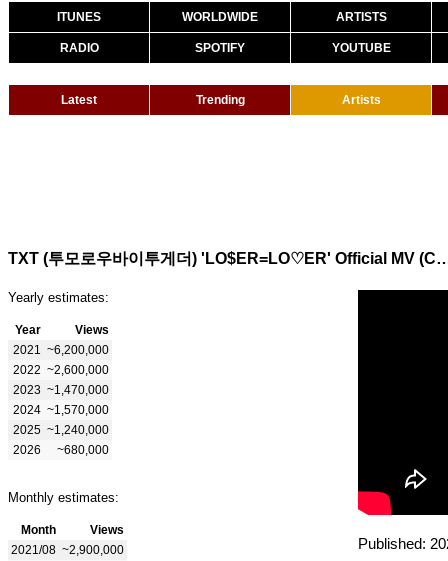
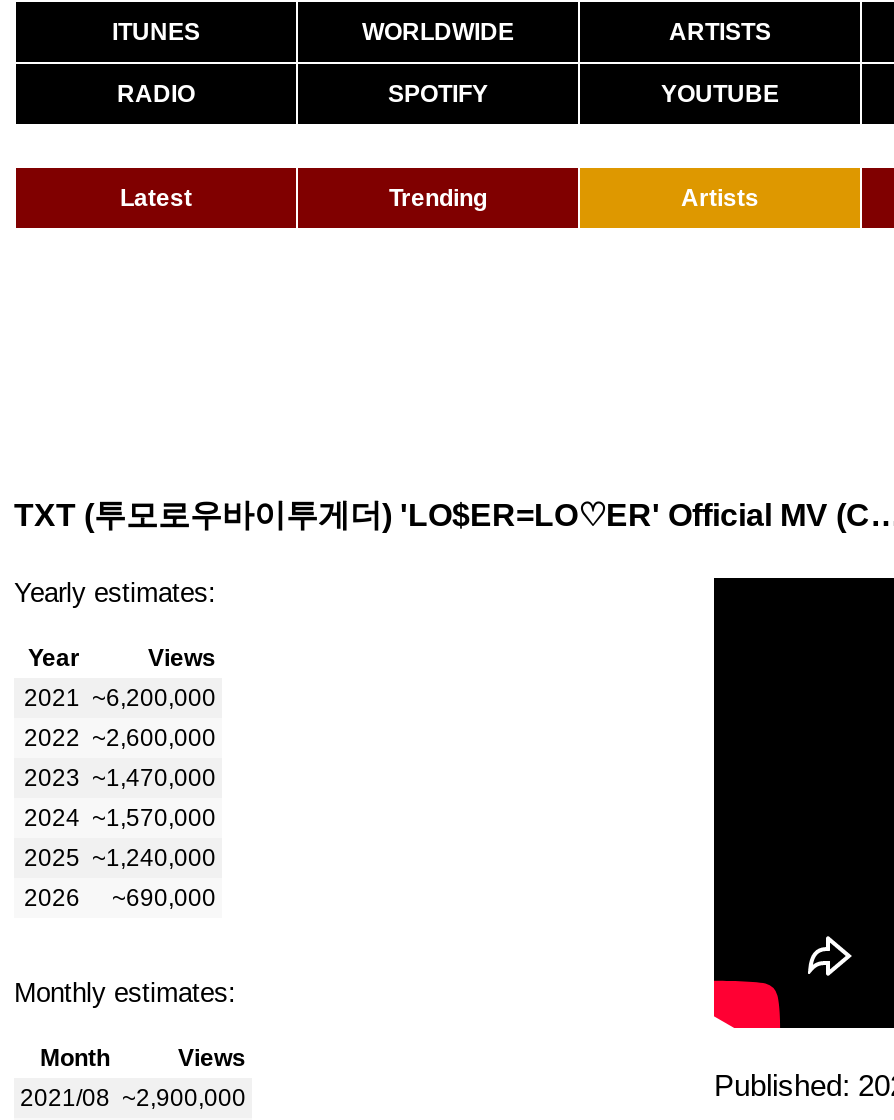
[13,443,109,457] 2026 ~680,000 -> [24,884,216,912] 2026 ~690,000

